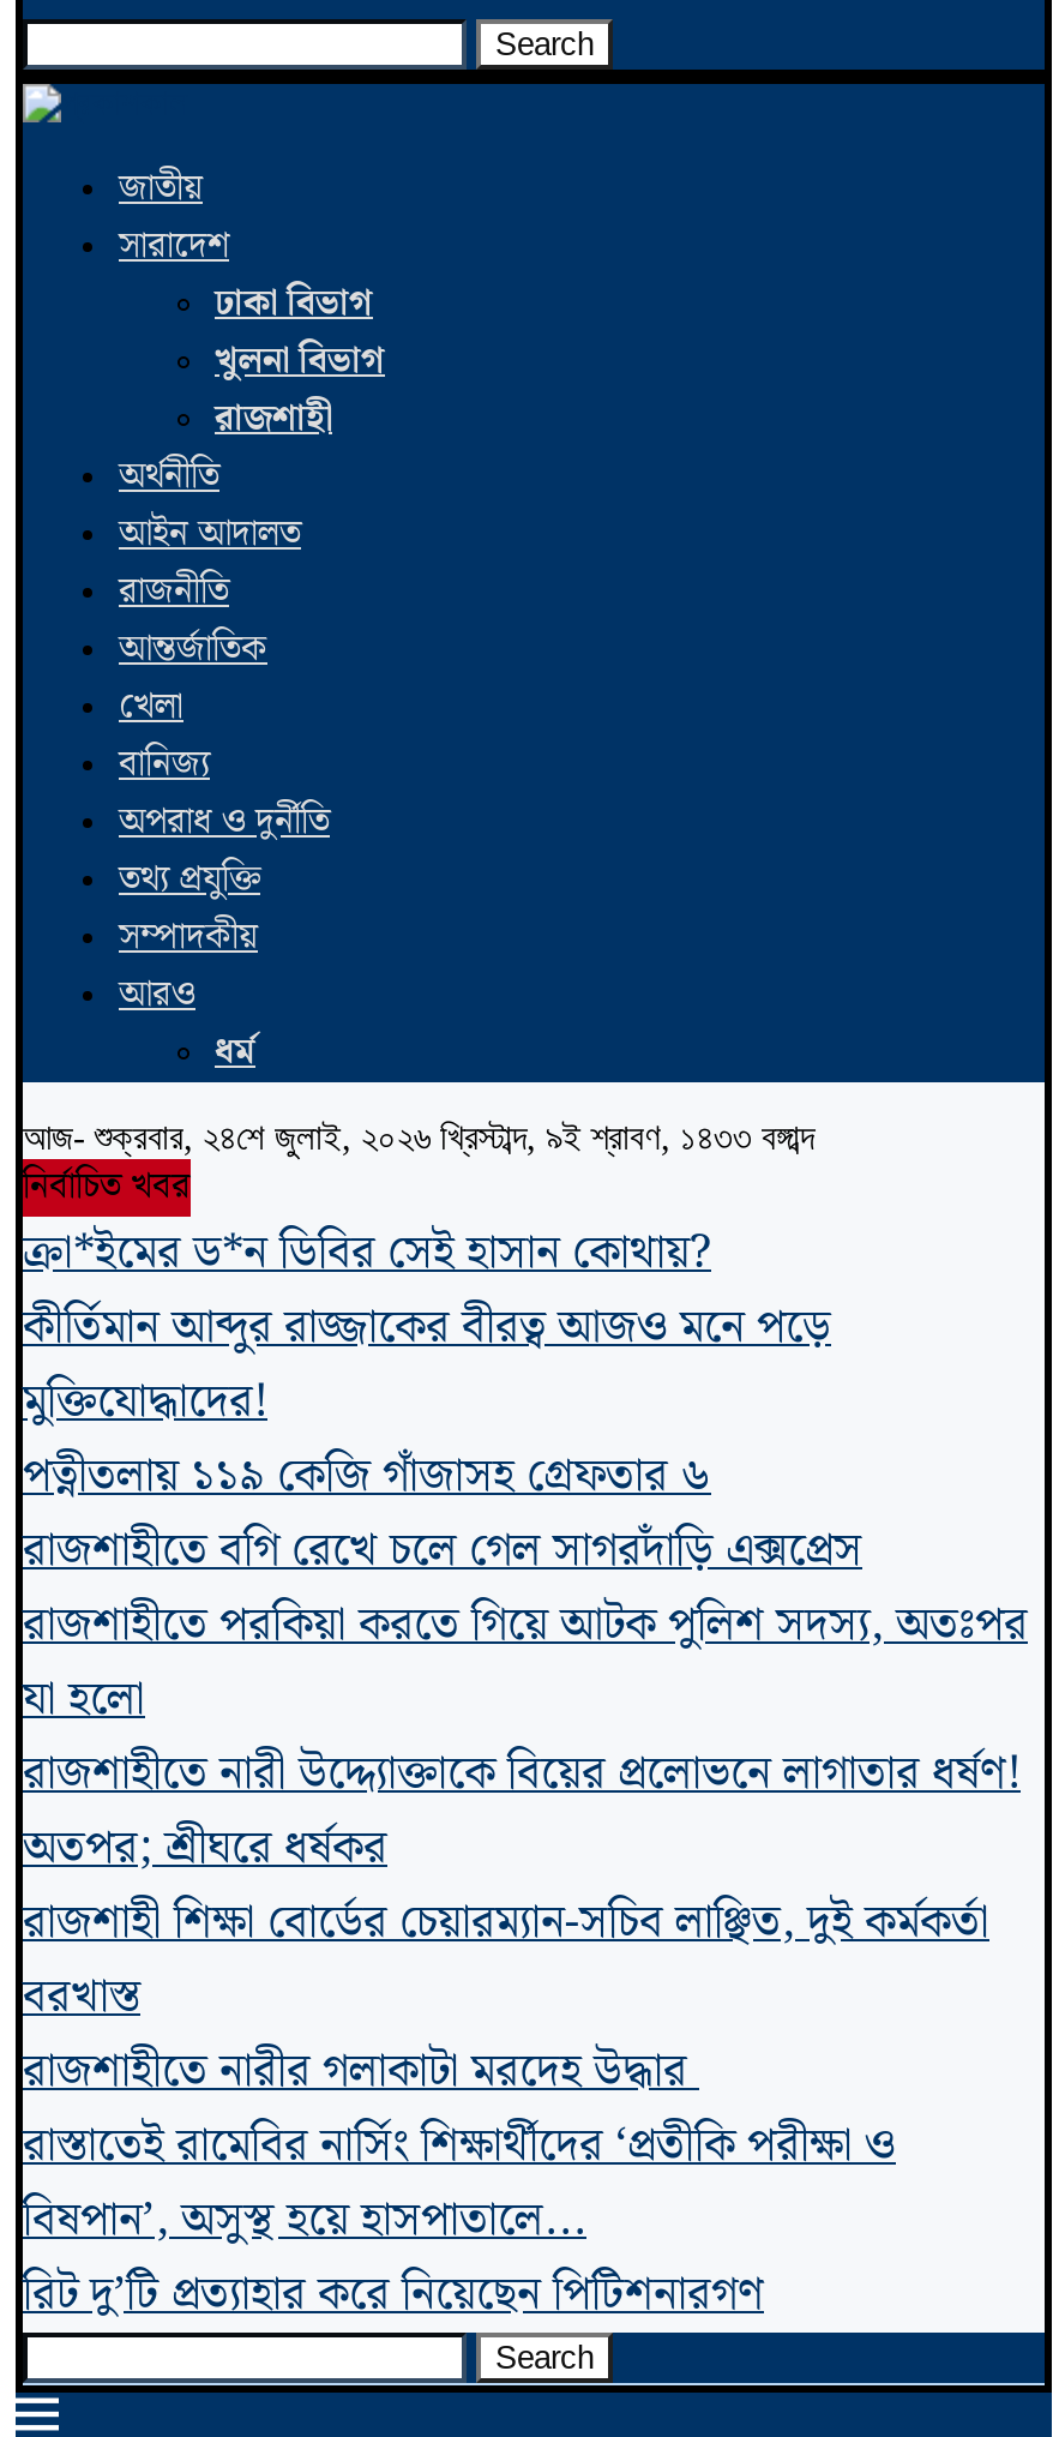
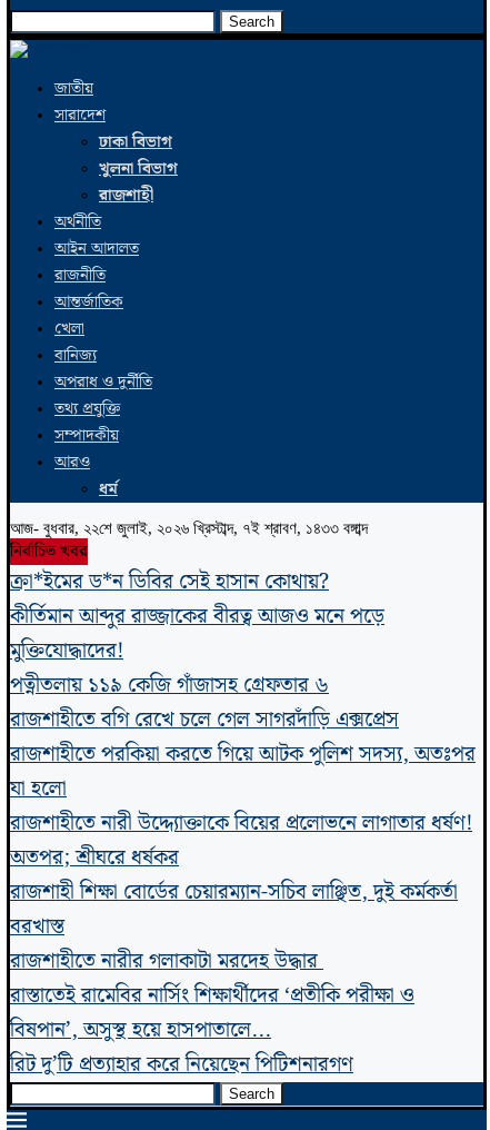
[23,1118,814,1157] আজ- শুক্রবার, ২৪শে জুলাই, ২০২৬ খ্রিস্টাব্দ, ৯ই শ্রাবণ, ১৪৩৩ বঙ্গাব্দ -> [10,519,368,537] আজ- বুধবার, ২২শে জুলাই, ২০২৬ খ্রিস্টাব্দ, ৭ই শ্রাবণ, ১৪৩৩ বঙ্গাব্দ

